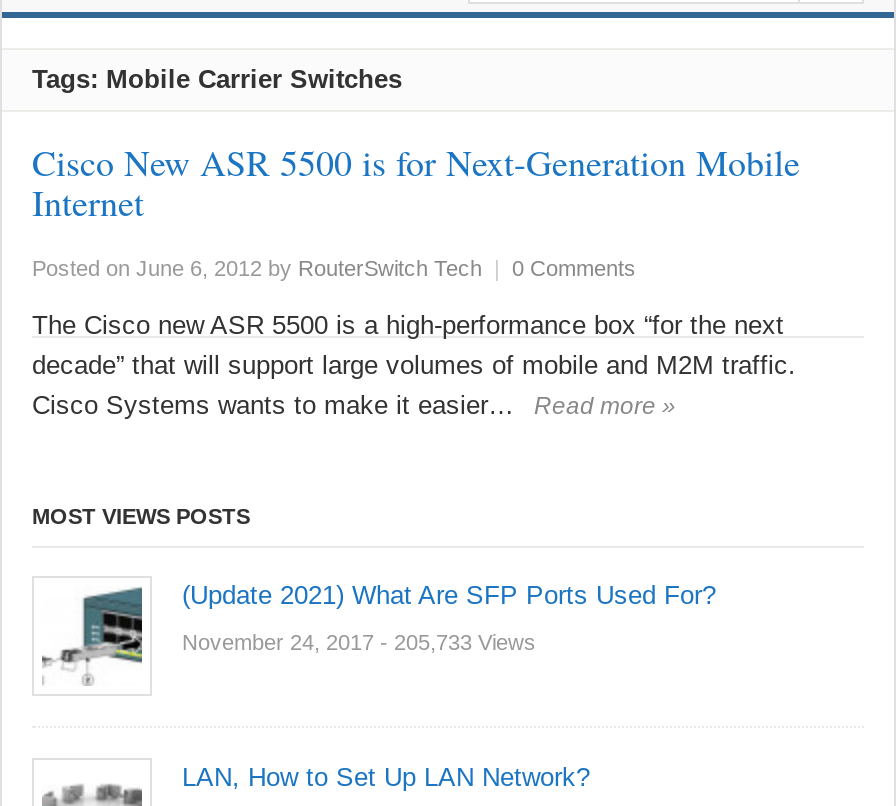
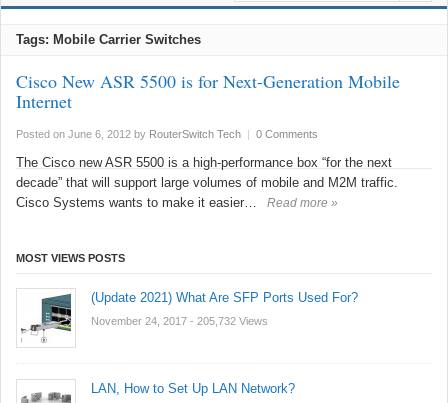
[182,630,536,654] November 24, 2017 - 205,733 Views -> [91,315,268,327] November 24, 2017 - 205,732 Views

